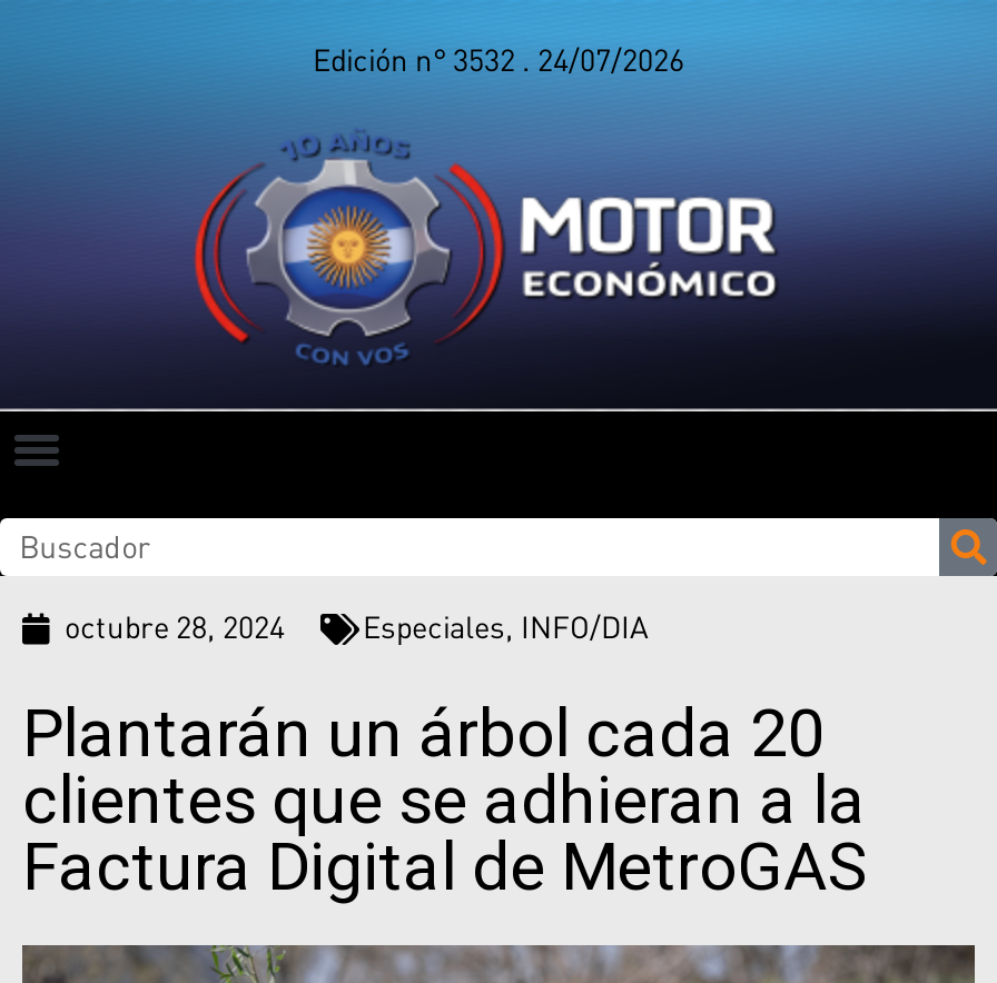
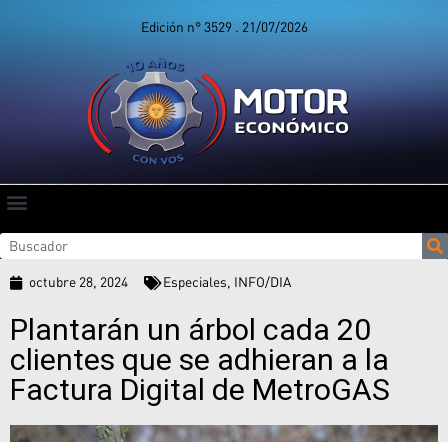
[313,42,684,78] Edición n° 3532 . 24/07/2026 -> [140,19,307,35] Edición n° 3529 . 21/07/2026

